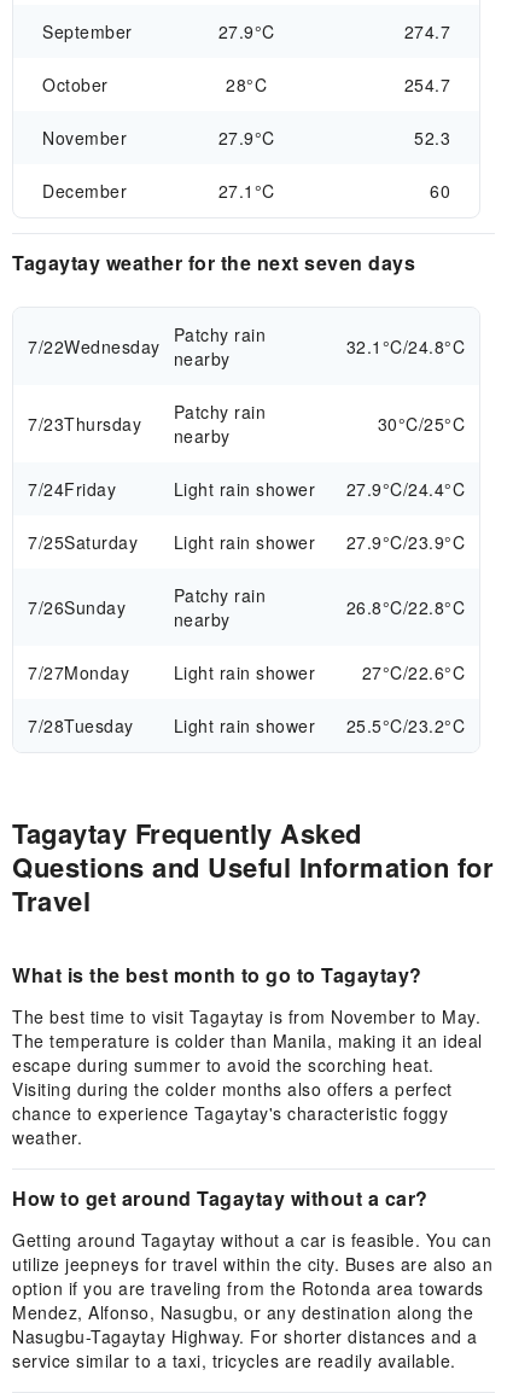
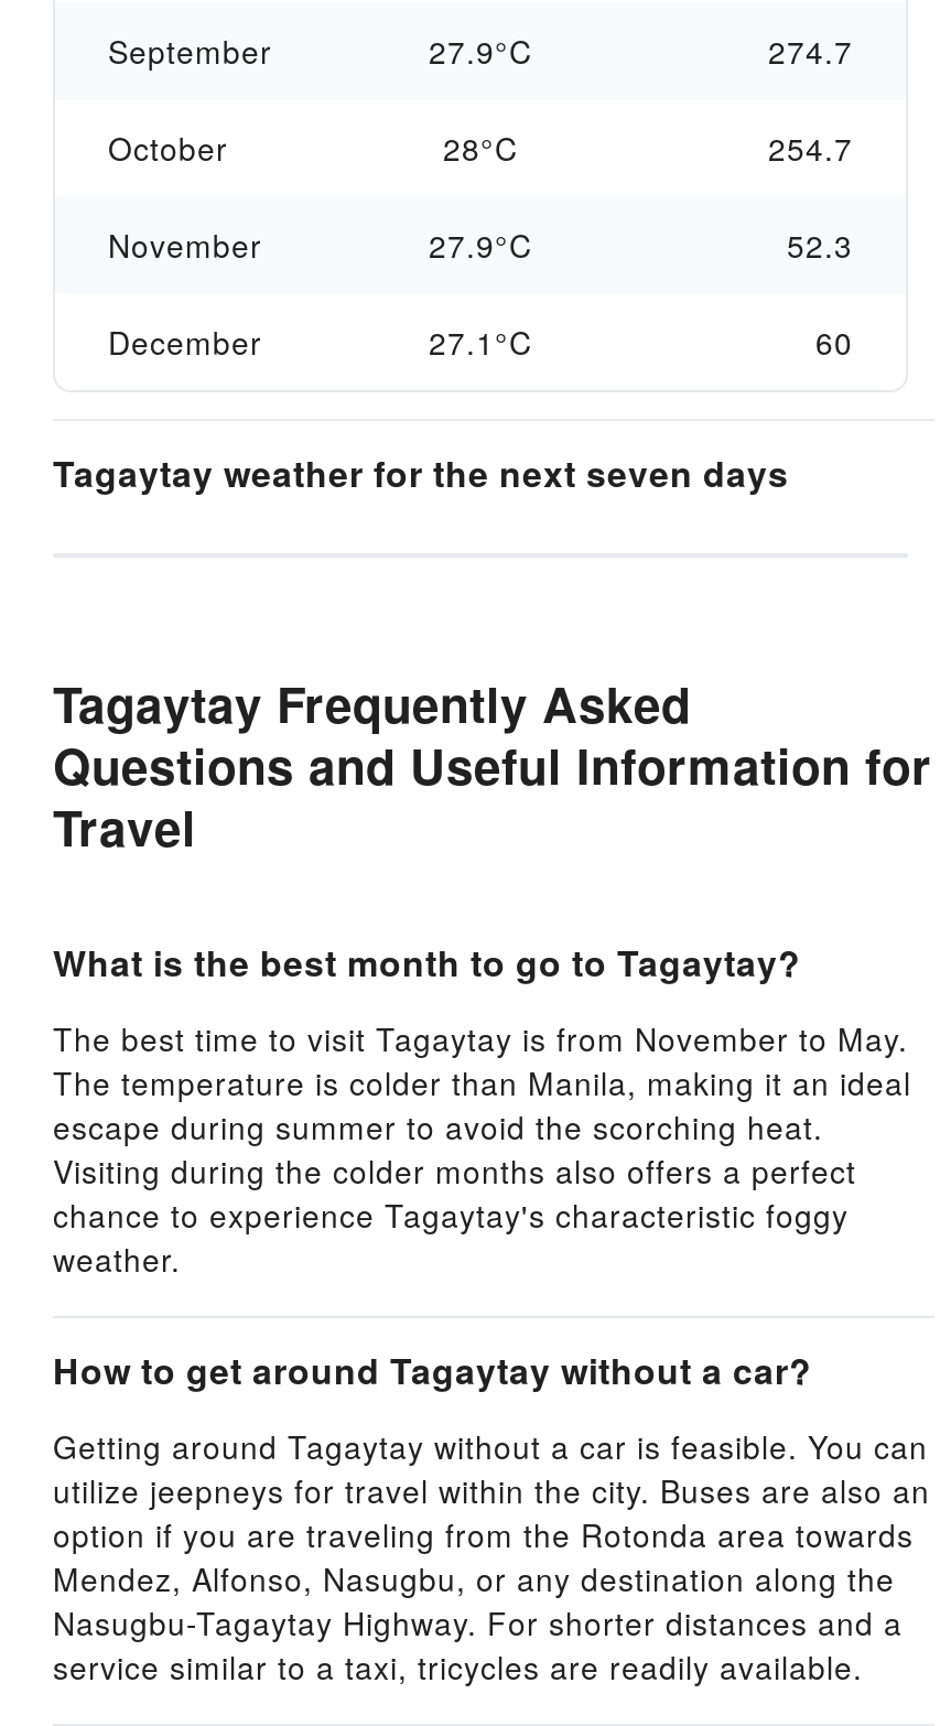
[28,322,465,738] 7/22Wednesday Patchy rain | nearby | 32.1°C/24.8°C | 7/23Thursday | Patchy rain | nearby | 30°C/25°C | 7/24Friday | Light rain shower | 27.9°C/24.4°C | 7/25Saturday | Light rain shower | 27.9°C/23.9°C | 7/26Sunday | Patchy rain | nearby | 26.8°C/22.8°C | 7/27Monday | Light rain shower | 27°C/22.6°C | 7/28Tuesday | Light rain shower | 25.5°C/23.2°C -> none

